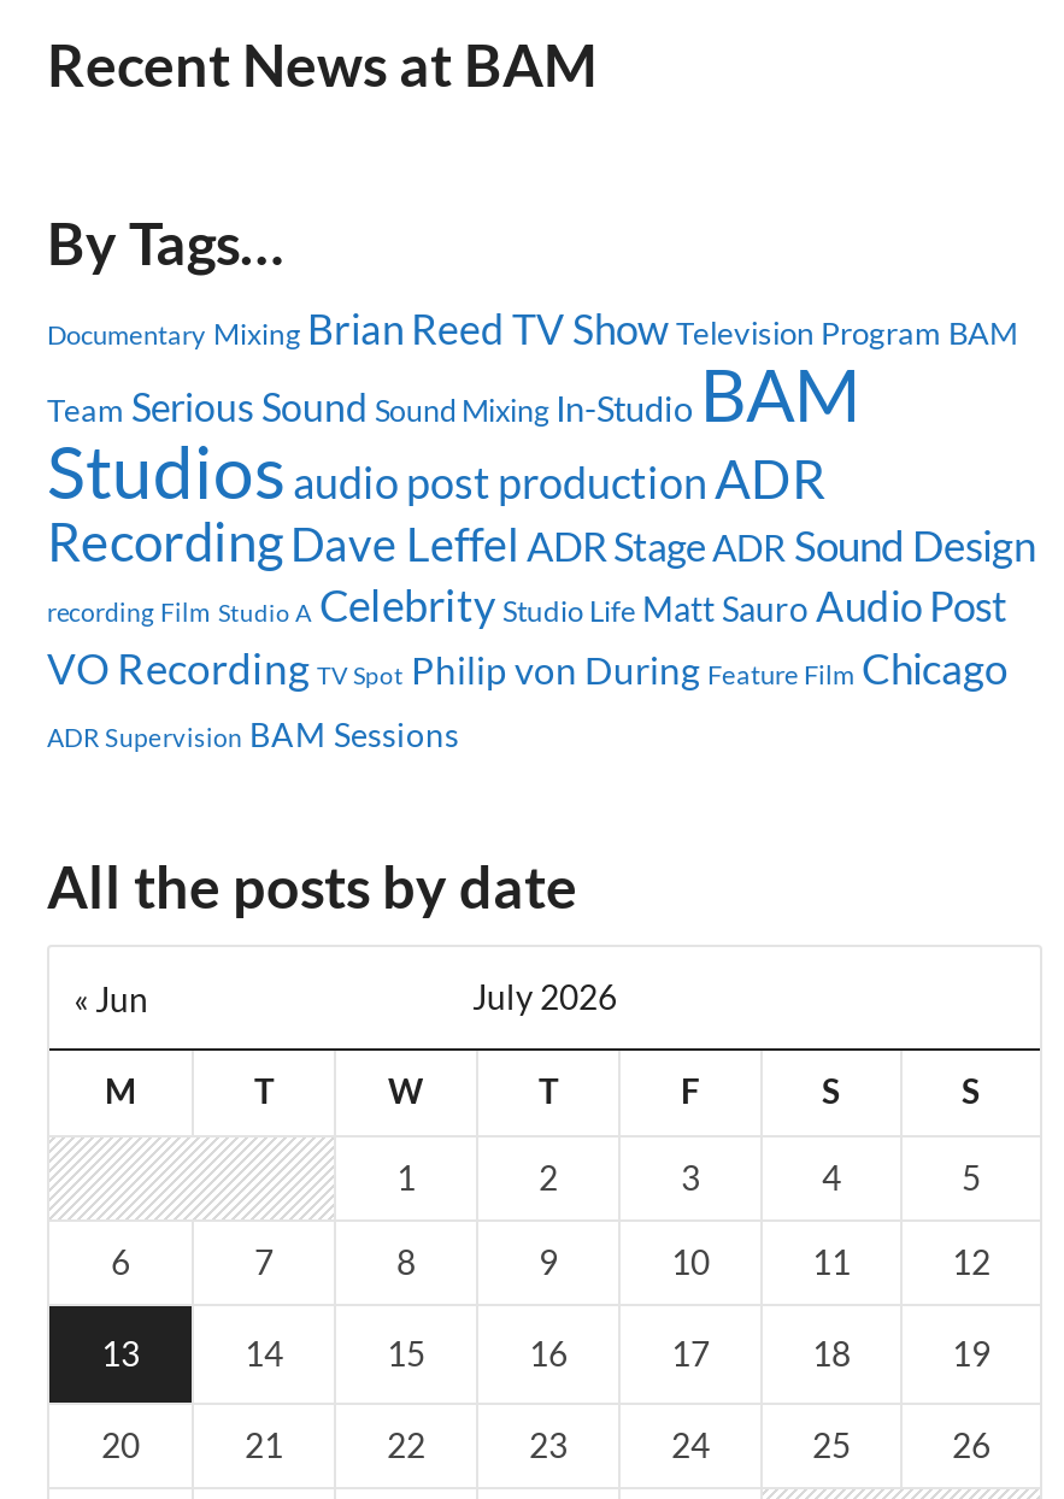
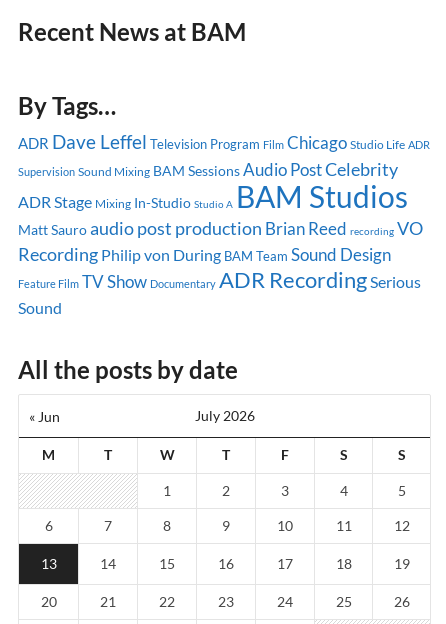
[47,304,1035,754] Documentary Mixing Brian Reed TV Show Television Program BAM | Team Serious Sound Sound Mixing In-Studio BAM | Studios audio post production ADR | Recording Dave Leffel ADR Stage ADR Sound Design | recording Film Studio A Celebrity Studio Life Matt Sauro Audio Post | VO Recording TV Spot Philip von During Feature Film Chicago | ADR Supervision BAM Sessions -> [18,130,430,317] ADR Dave Leffel Television Program Film Chicago Studio Life ADR | Supervision Sound Mixing BAM Sessions Audio Post Celebrity | ADR Stage Mixing In-Studio Studio A BAM Studios | Matt Sauro audio post production Brian Reed recording VO | Recording Philip von During BAM Team Sound Design | Feature Film TV Show Documentary ADR Recording Serious | Sound

